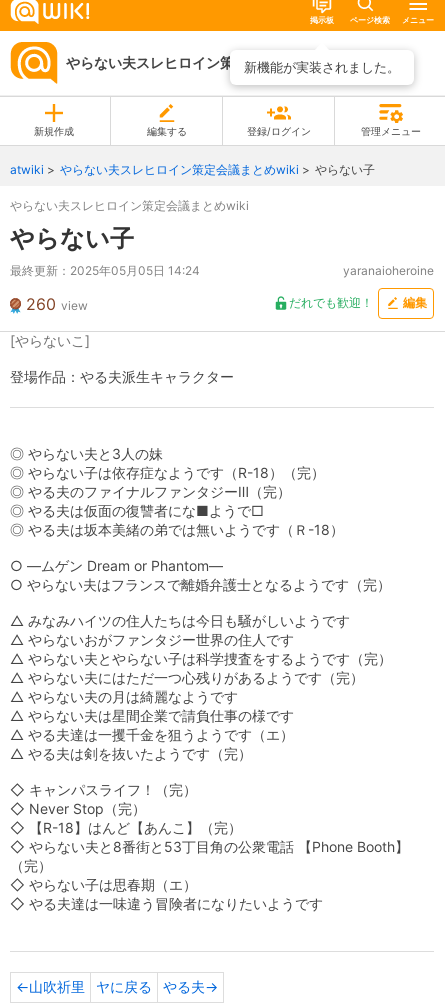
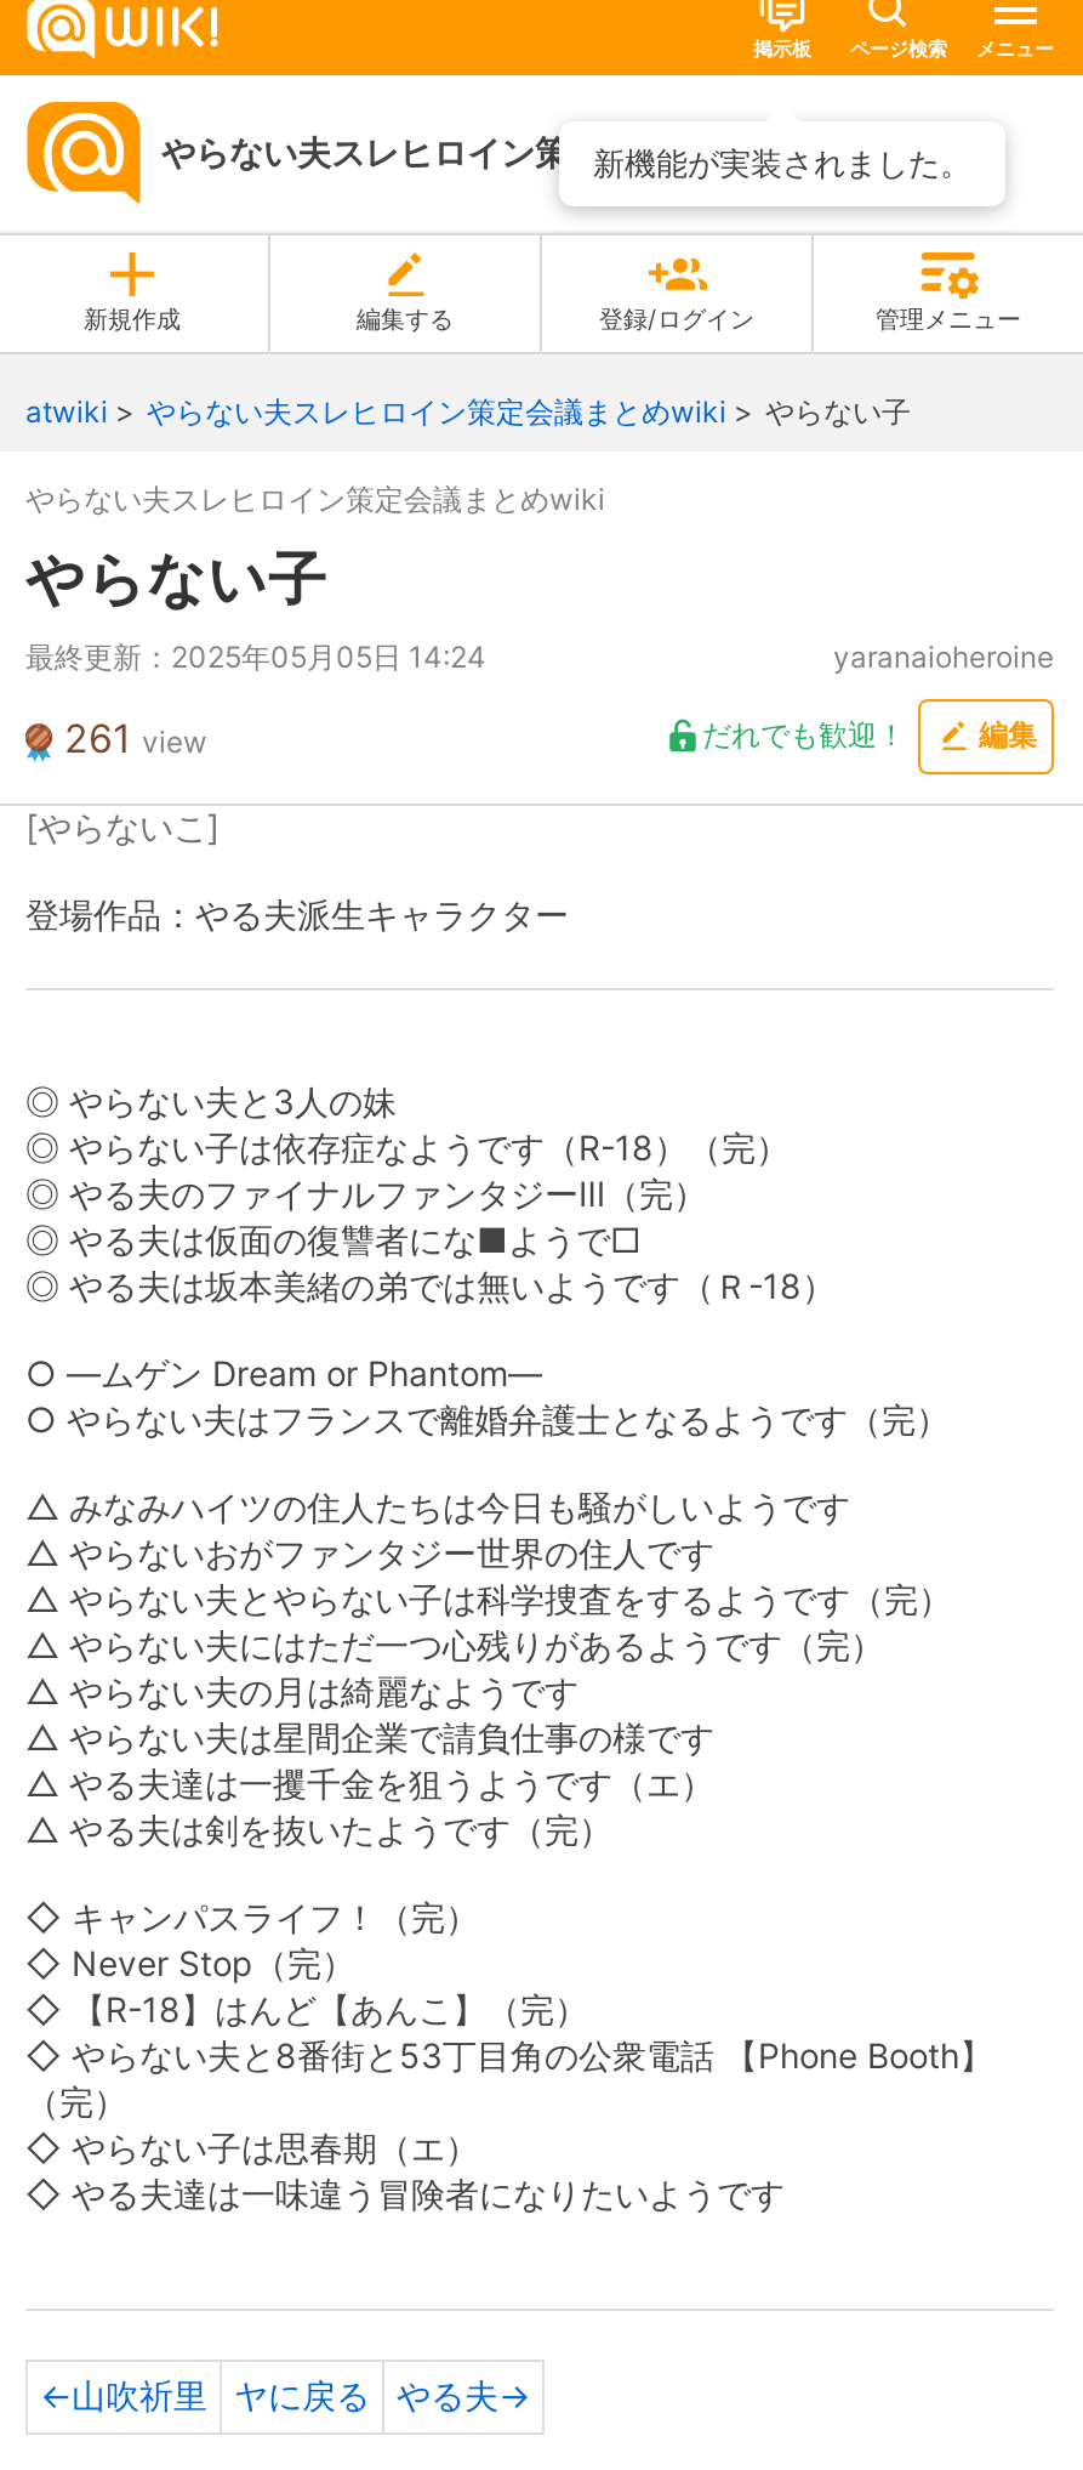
[26,293,88,313] 260 view -> [64,712,207,761] 261 view

